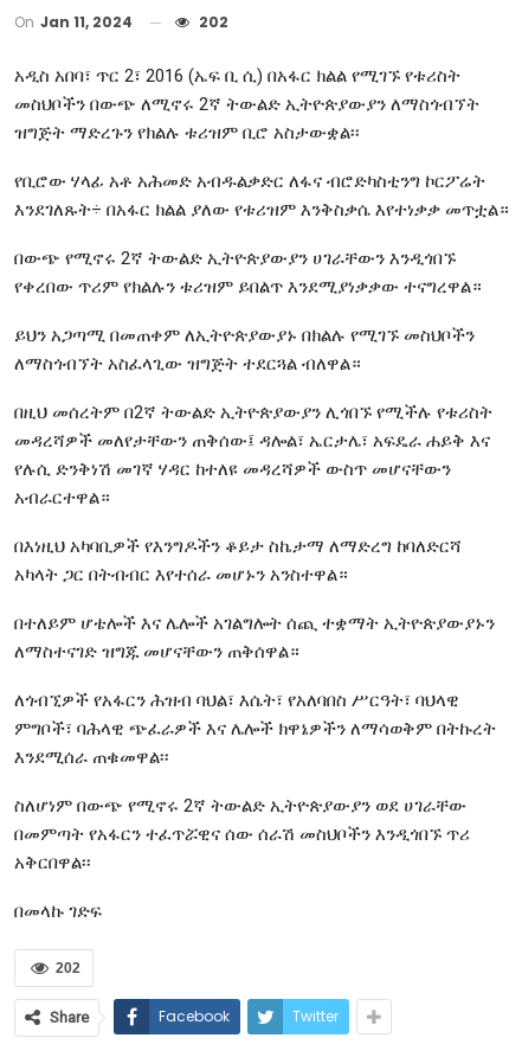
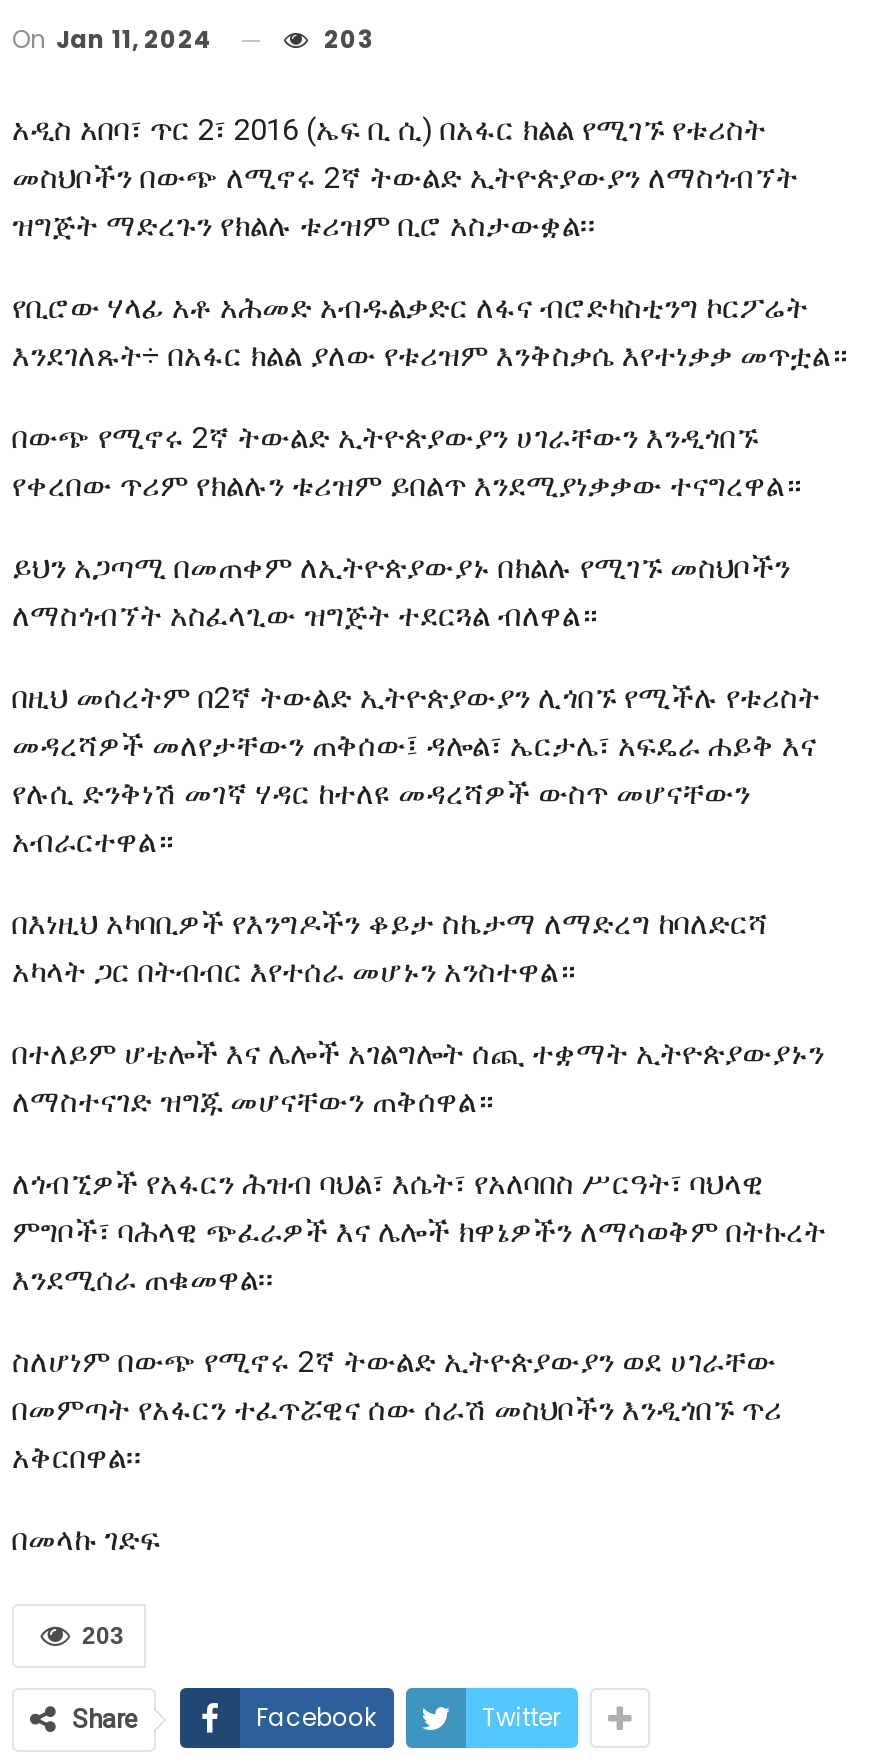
[199,11,228,32] 202 -> [324,21,374,55] 203
[56,959,80,976] 202 -> [82,1621,124,1649] 203

